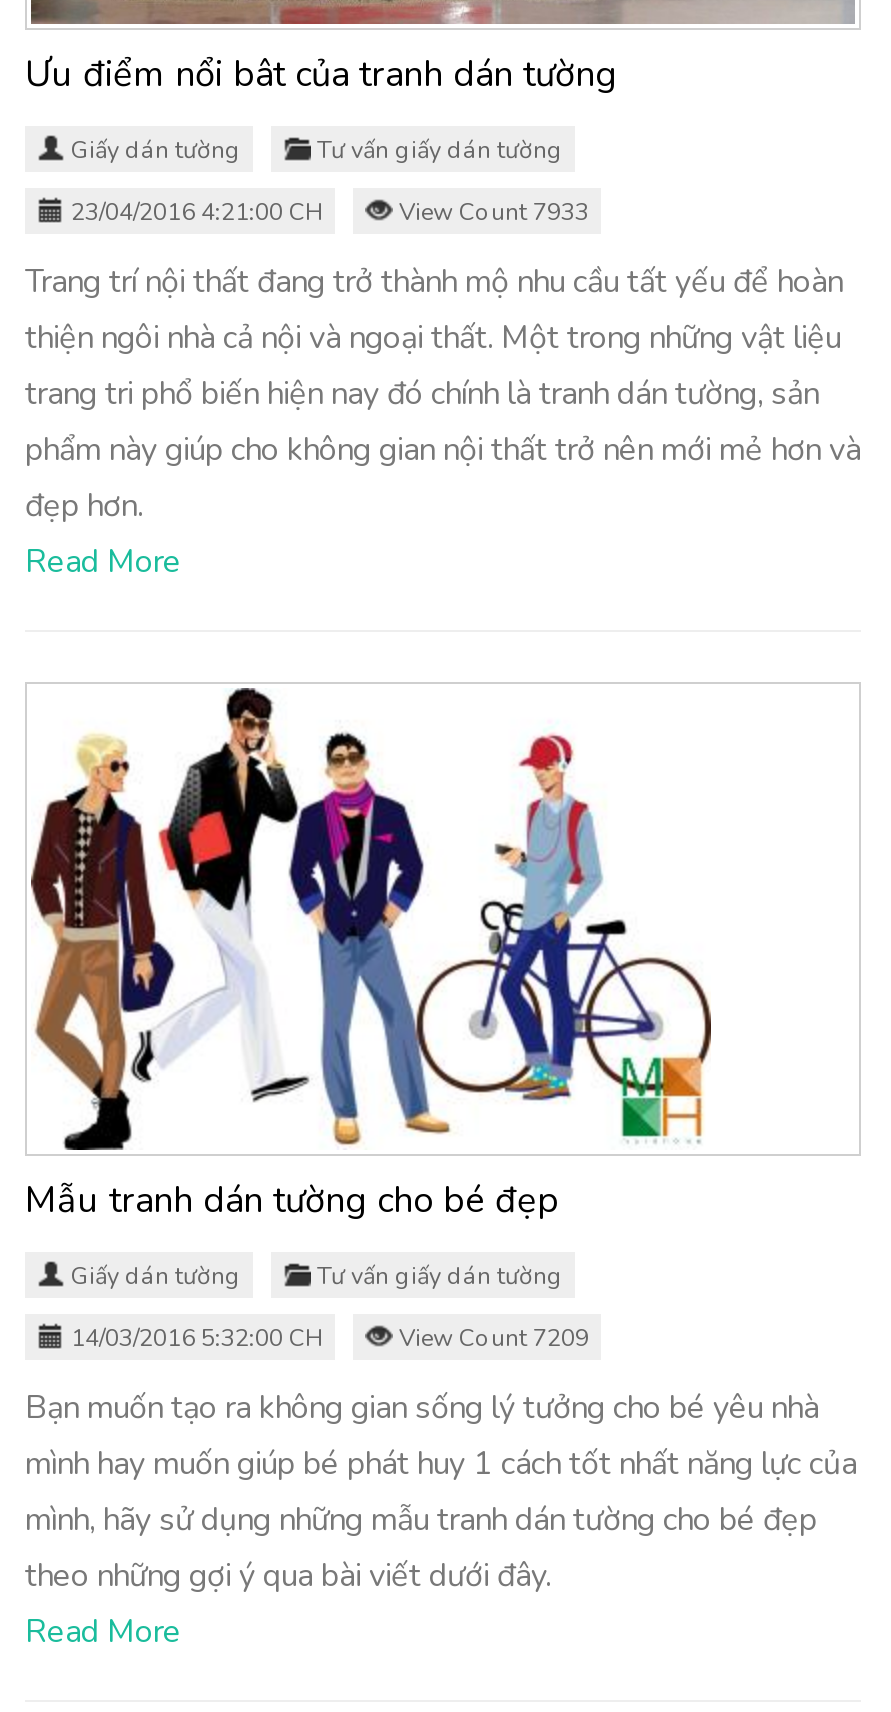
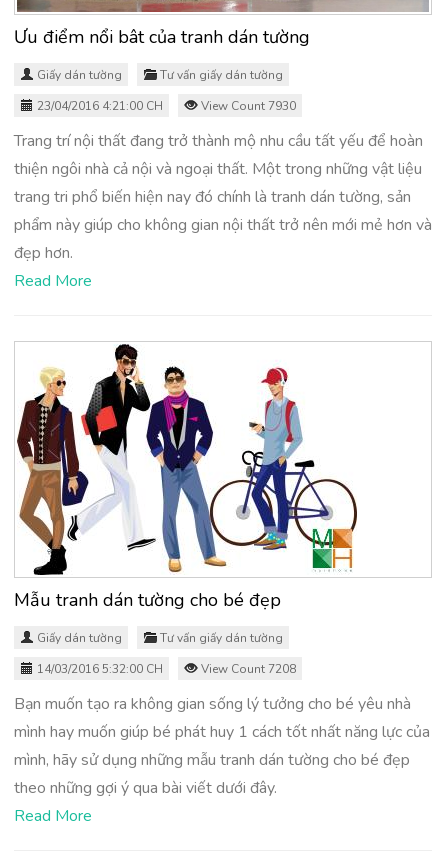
[393,196,589,228] View Count 7933 -> [198,98,296,114] View Count 7930
[393,1322,589,1354] View Count 7209 -> [198,661,296,677] View Count 7208

